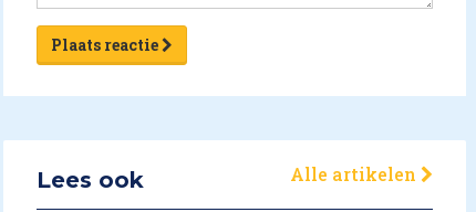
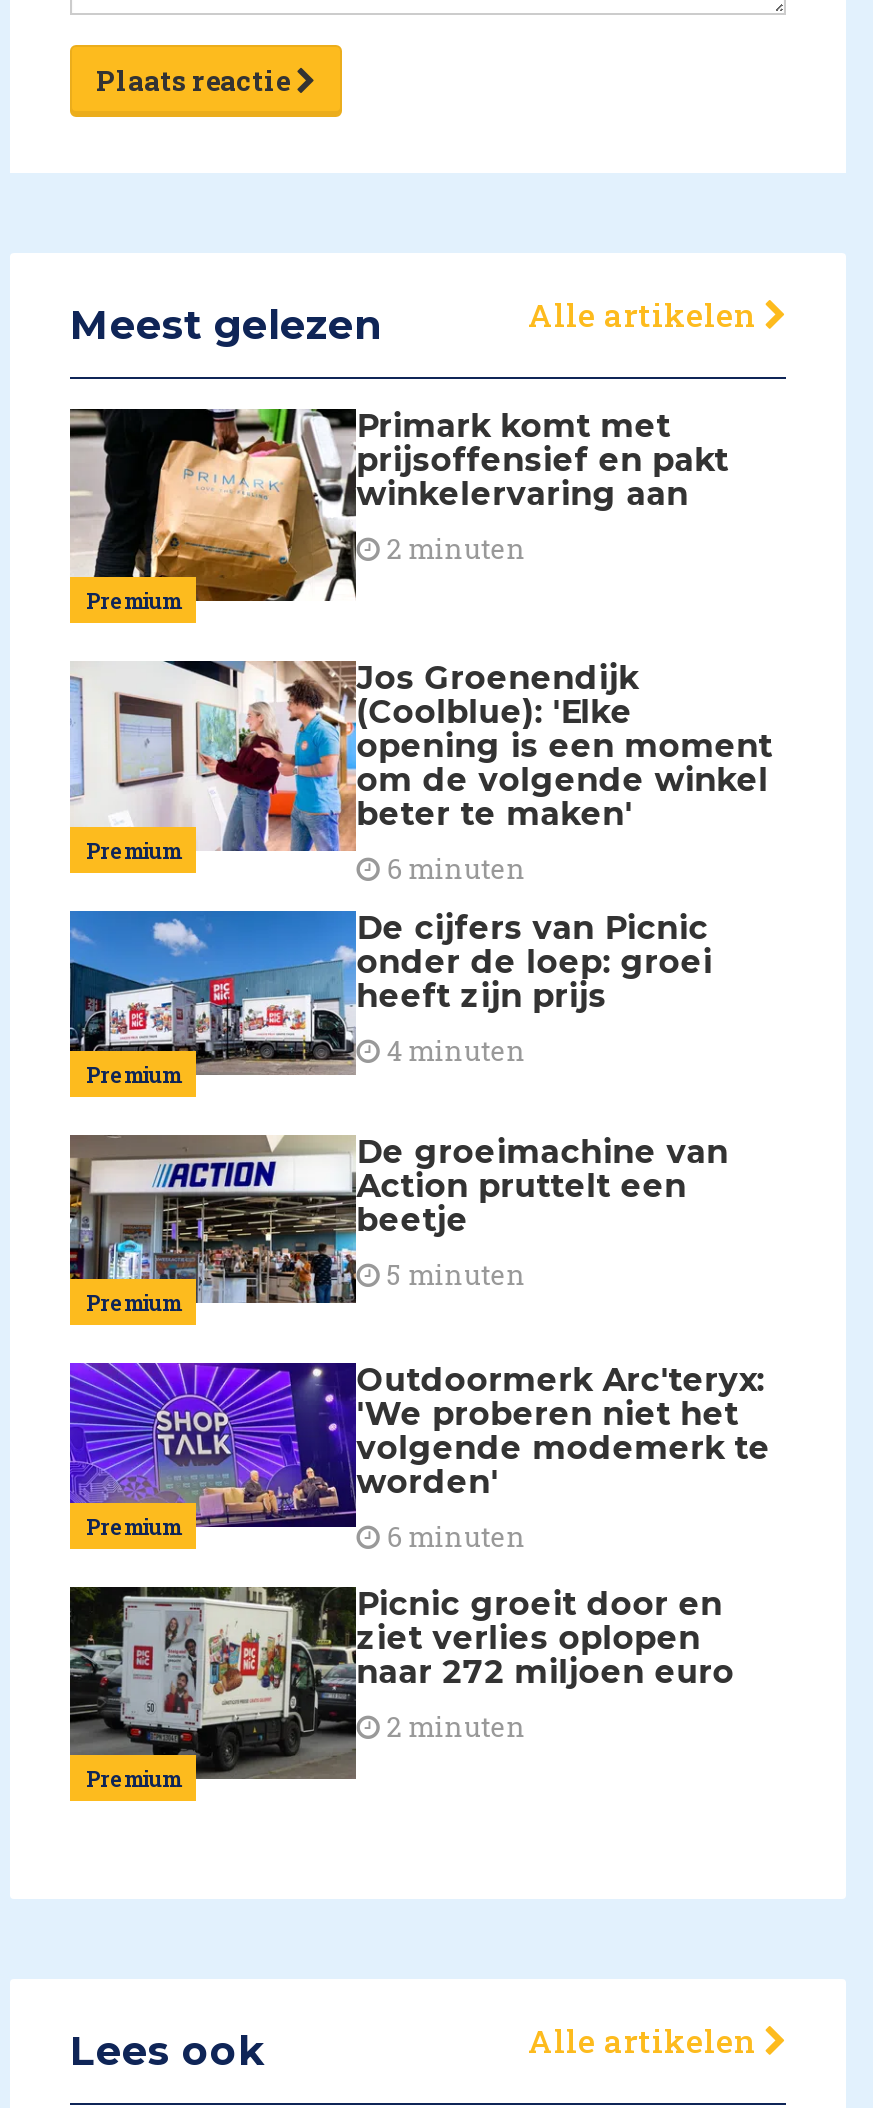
none -> [68,407,358,614] [image] | Premium
none -> [68,909,352,1089] [image] | Premium
none -> [68,1133,352,1317] [image] | Premium
none -> [68,1361,352,1541] [image] | Premium
none -> [68,1585,358,1792] [image] | Premium
none -> [70,294,764,350] Meest gelezen | Alle artikelen
none -> [70,659,352,865] [image] | Premium
none -> [356,408,728,568] Primark komt met | prijsoffensief en pakt | winkelervaring aan | 2 minuten
none -> [356,658,772,886] Jos Groenendijk | (Coolblue): 'Elke | opening is een moment | om de volgende winkel | beter te maken' | 6 minuten
none -> [356,909,712,1069] De cijfers van Picnic | onder de loep: groei | heeft zijn prijs | 4 minuten
none -> [356,1133,728,1293] De groeimachine van | Action pruttelt een | beetje | 5 minuten
none -> [356,1361,770,1555] Outdoormerk Arc'teryx: | 'We proberen niet het | volgende modemerk te | worden' | 6 minuten
none -> [356,1585,734,1745] Picnic groeit door en | ziet verlies oplopen | naar 272 miljoen euro | 2 minuten

